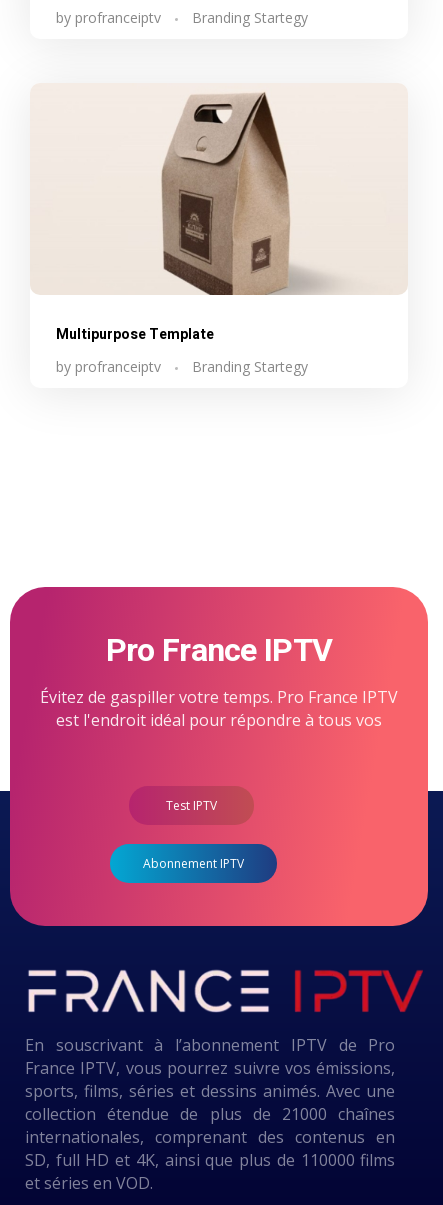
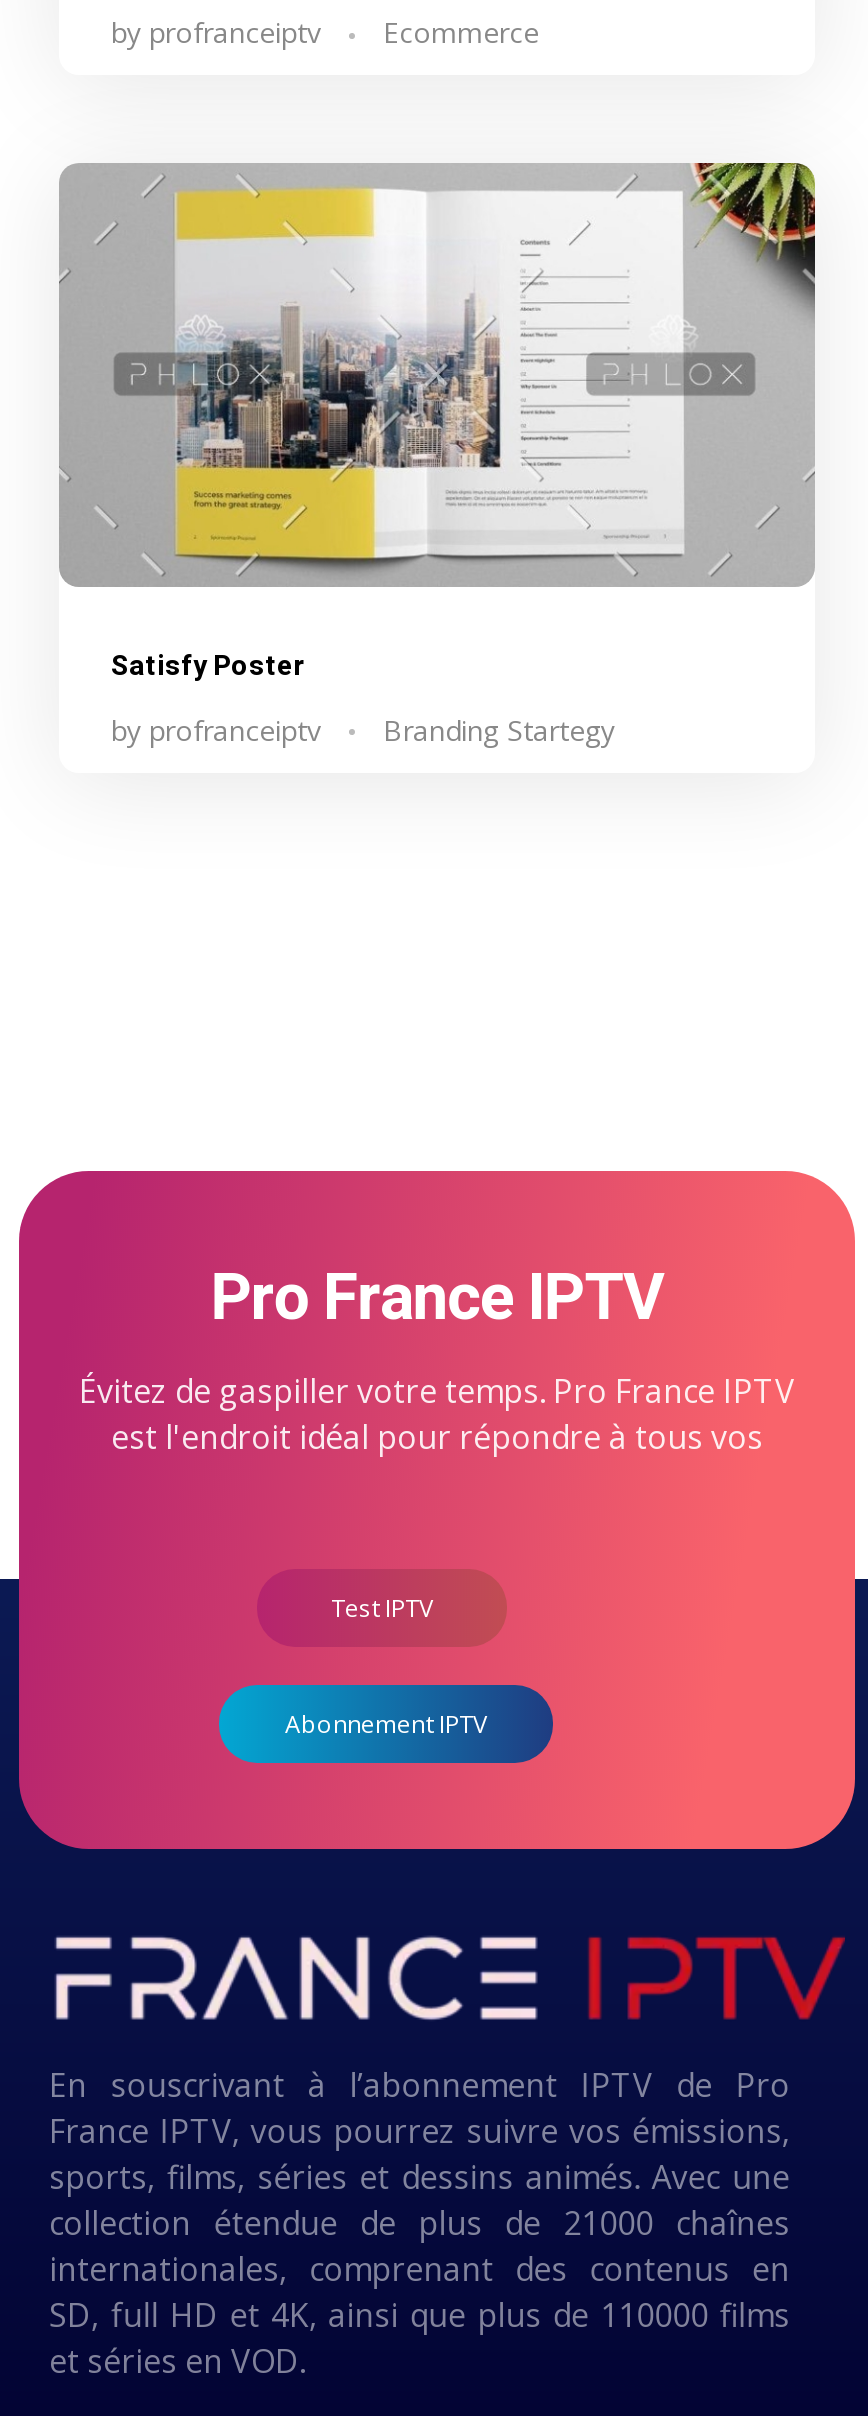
[192,8,308,27] Branding Startegy -> [383,13,539,51] Ecommerce
[31,83,408,345] [image] | Multipurpose Template -> [59,161,817,686] [image] | Satisfy Poster

